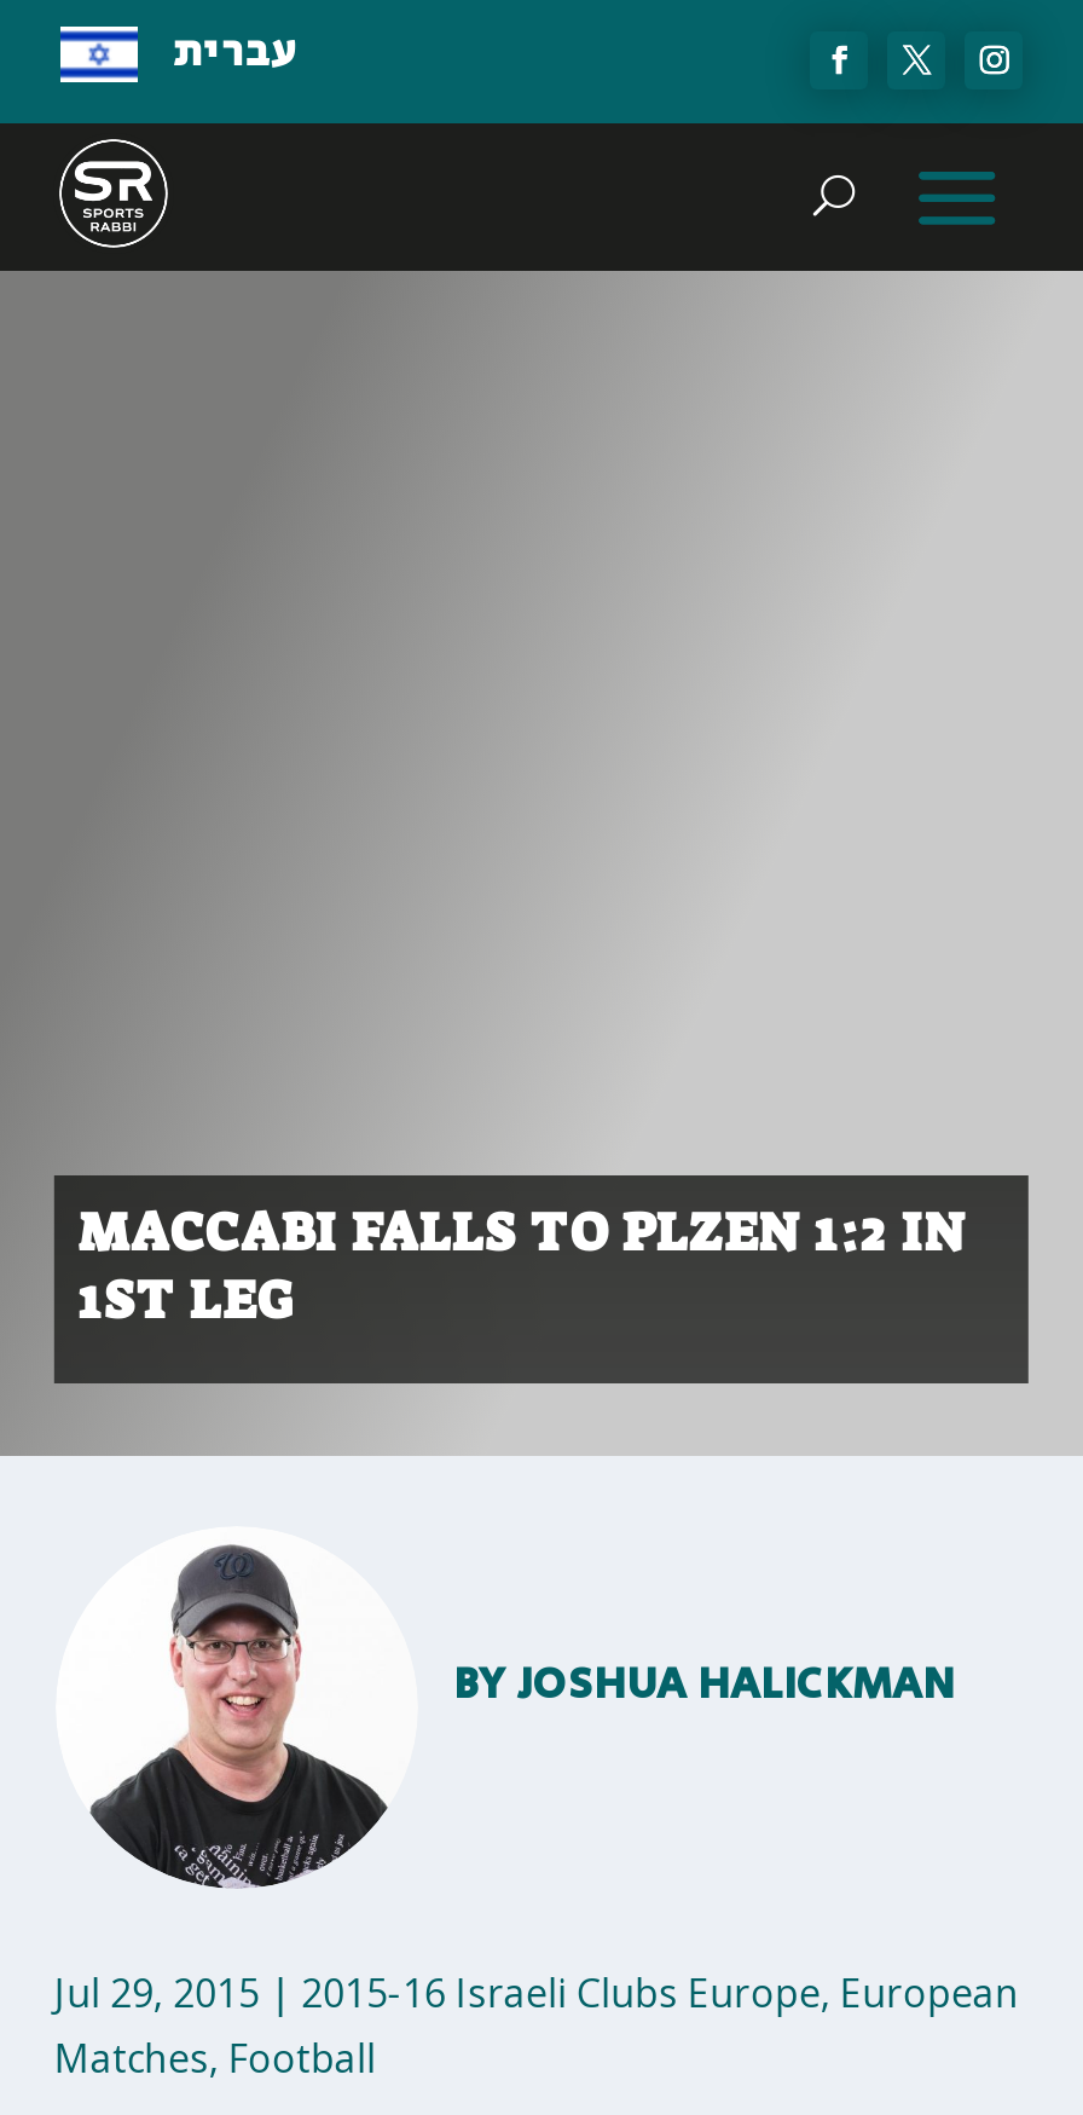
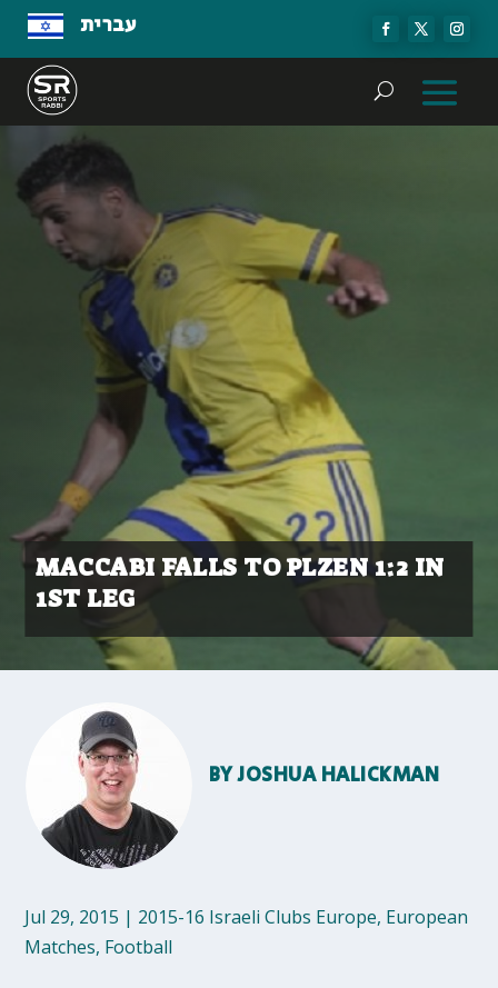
[7,271,1076,1456] [image] -> [3,127,495,671] [image]

